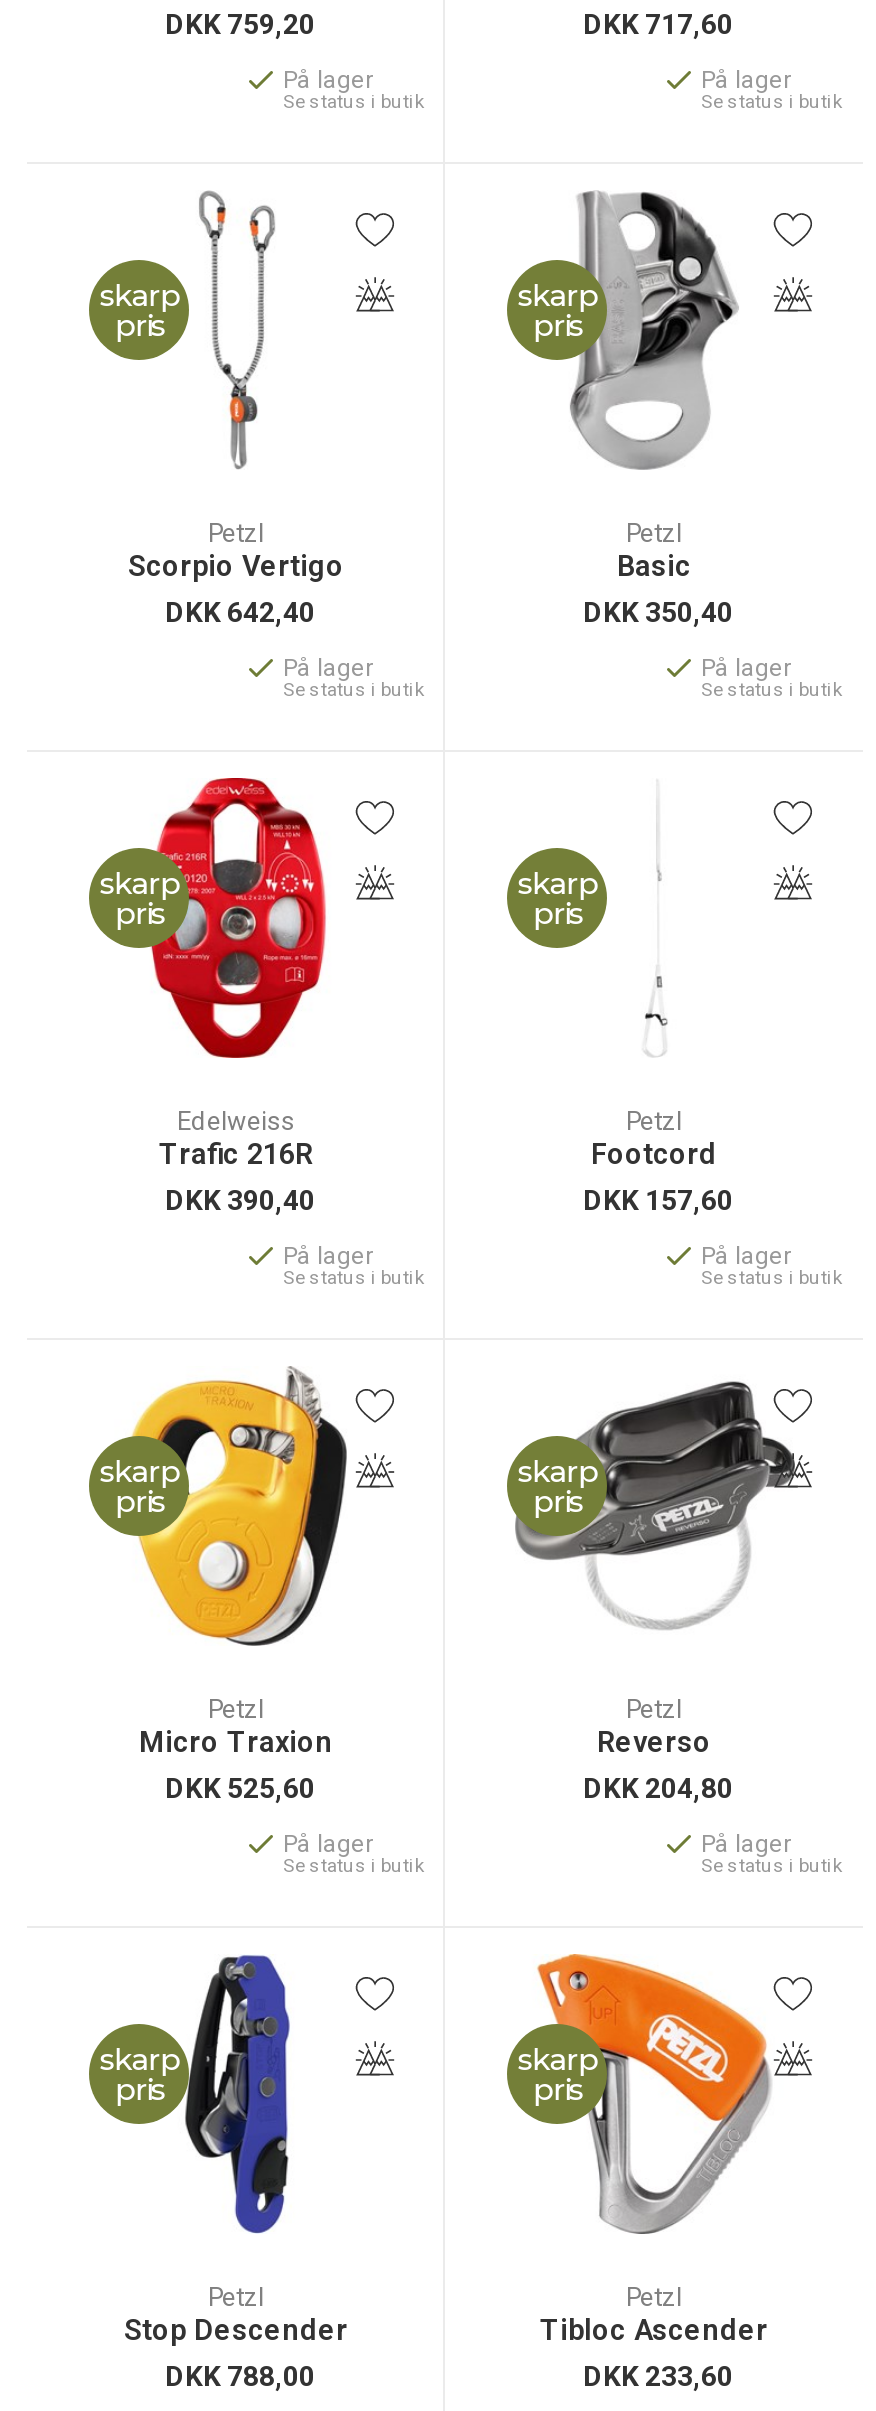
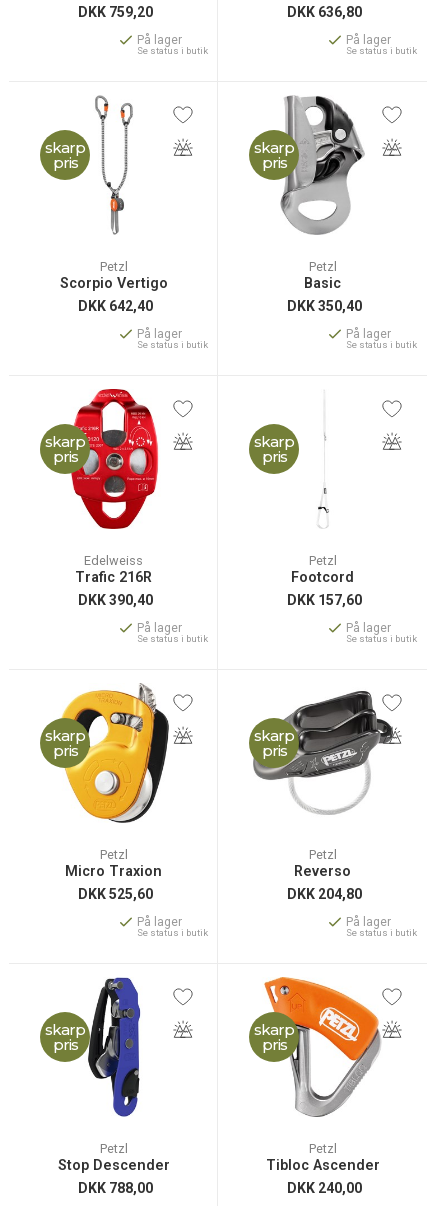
[583,8,733,40] DKK 717,60 -> [287,4,362,20] DKK 636,80
[583,2360,733,2392] DKK 233,60 -> [287,1180,362,1196] DKK 240,00

